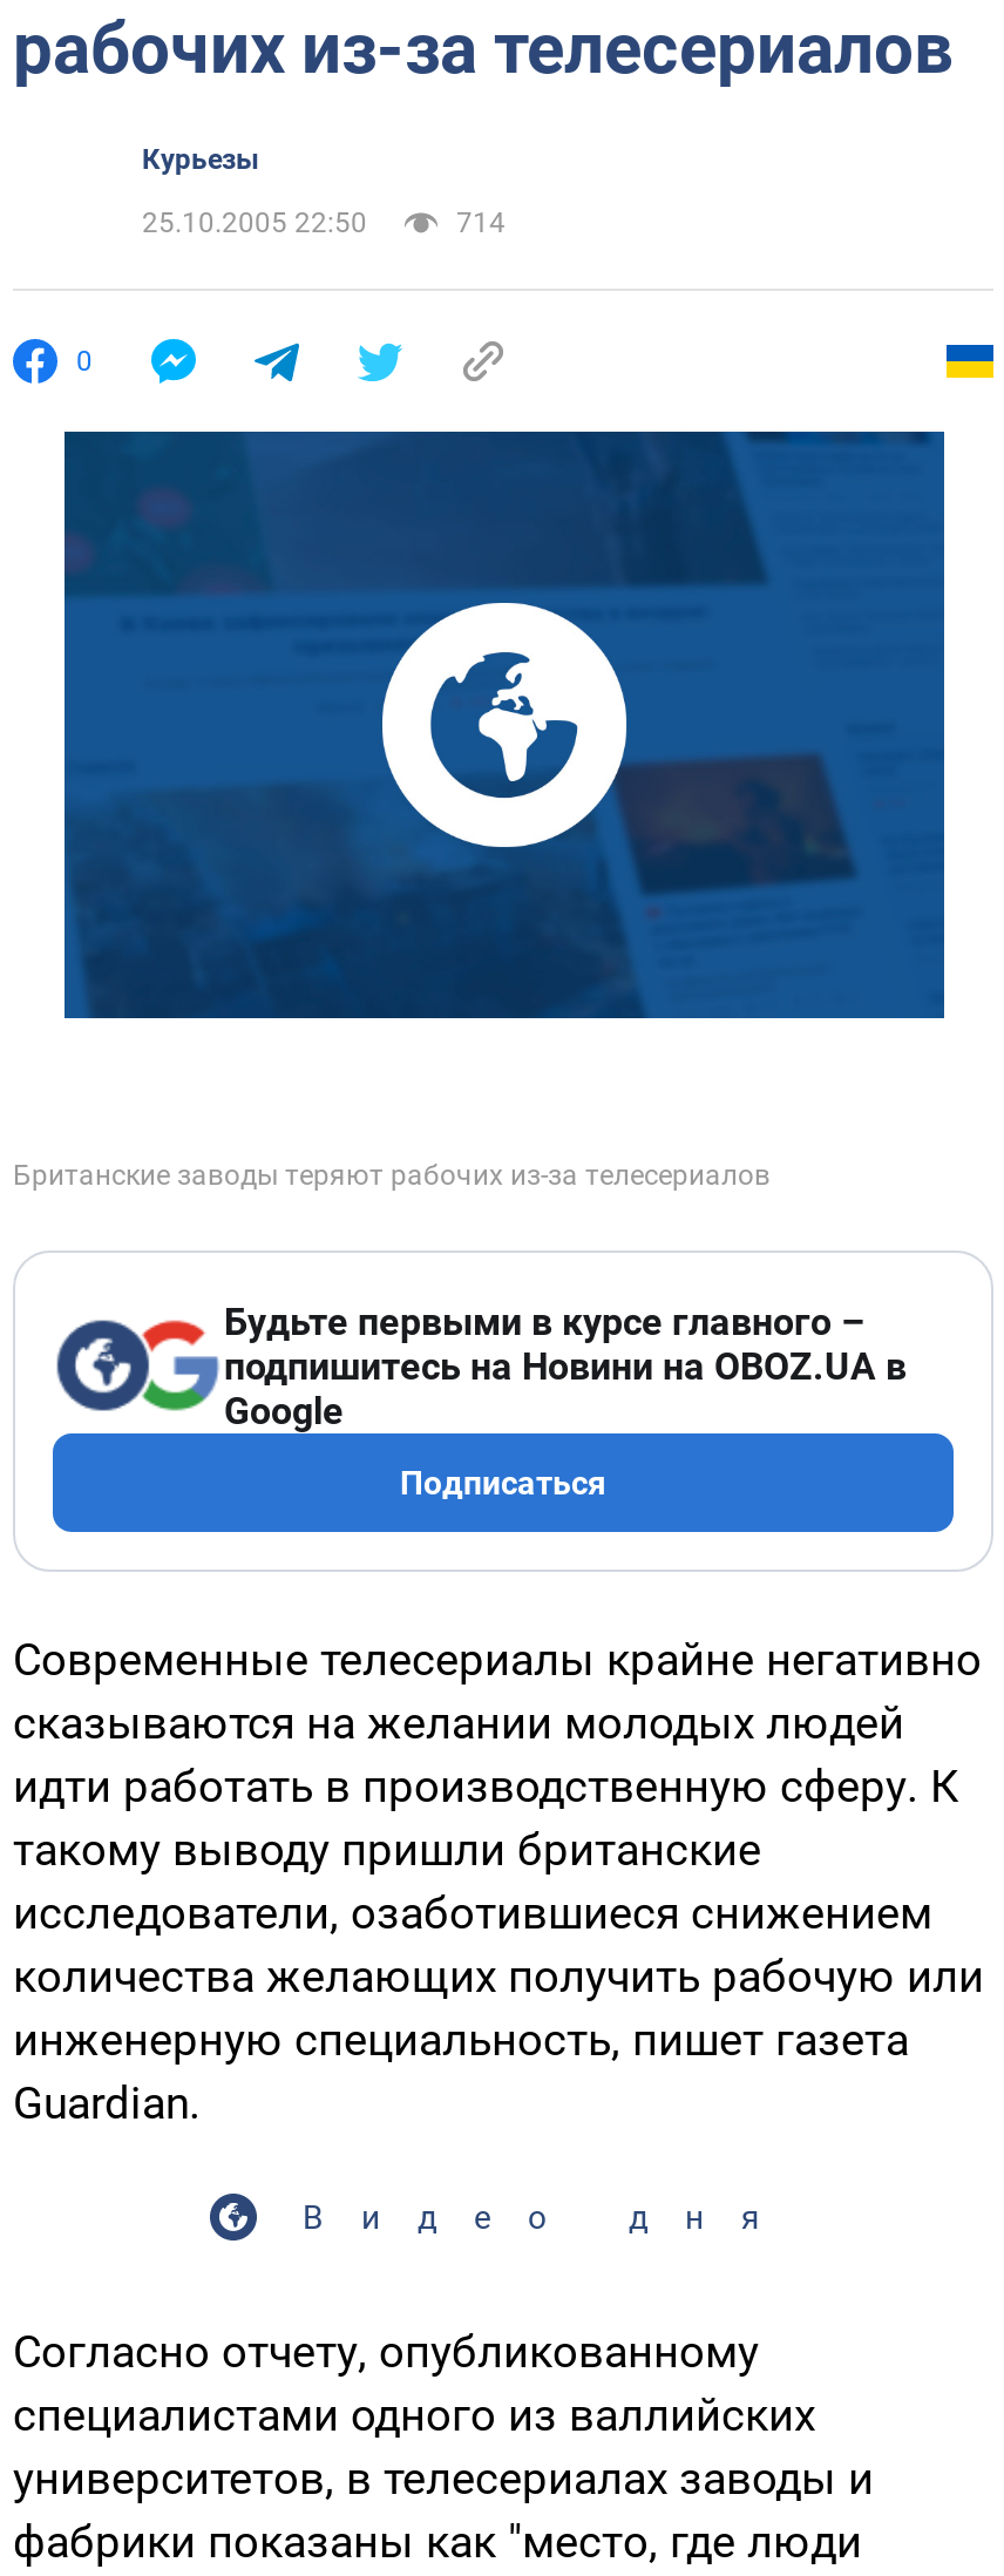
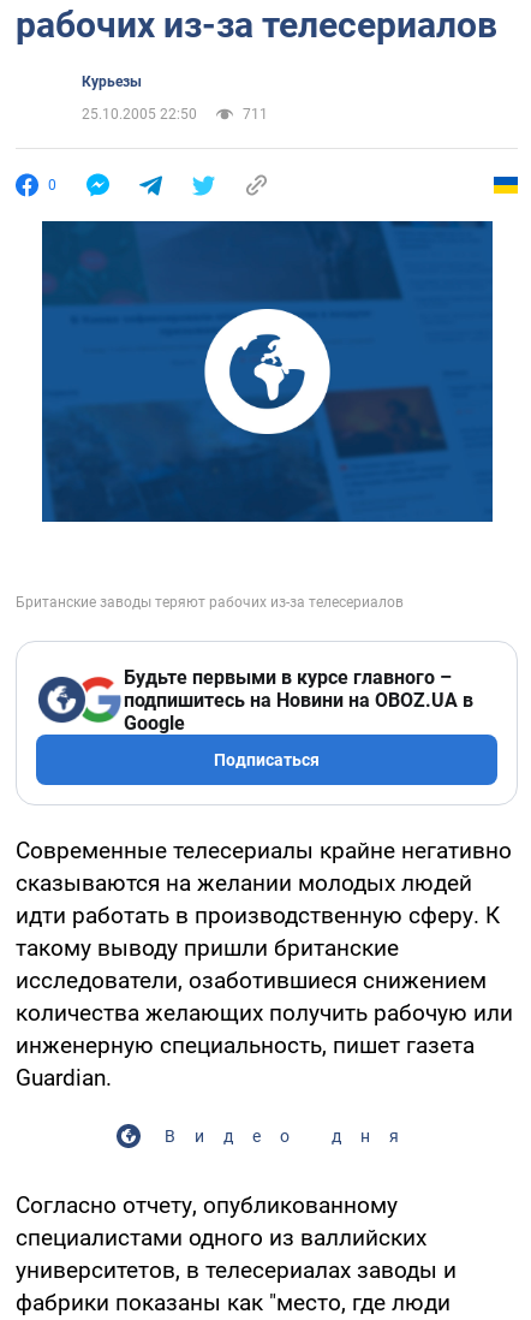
[456,206,506,239] 714 -> [243,106,268,123] 711

